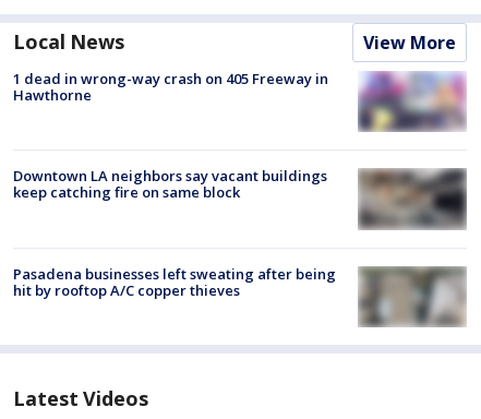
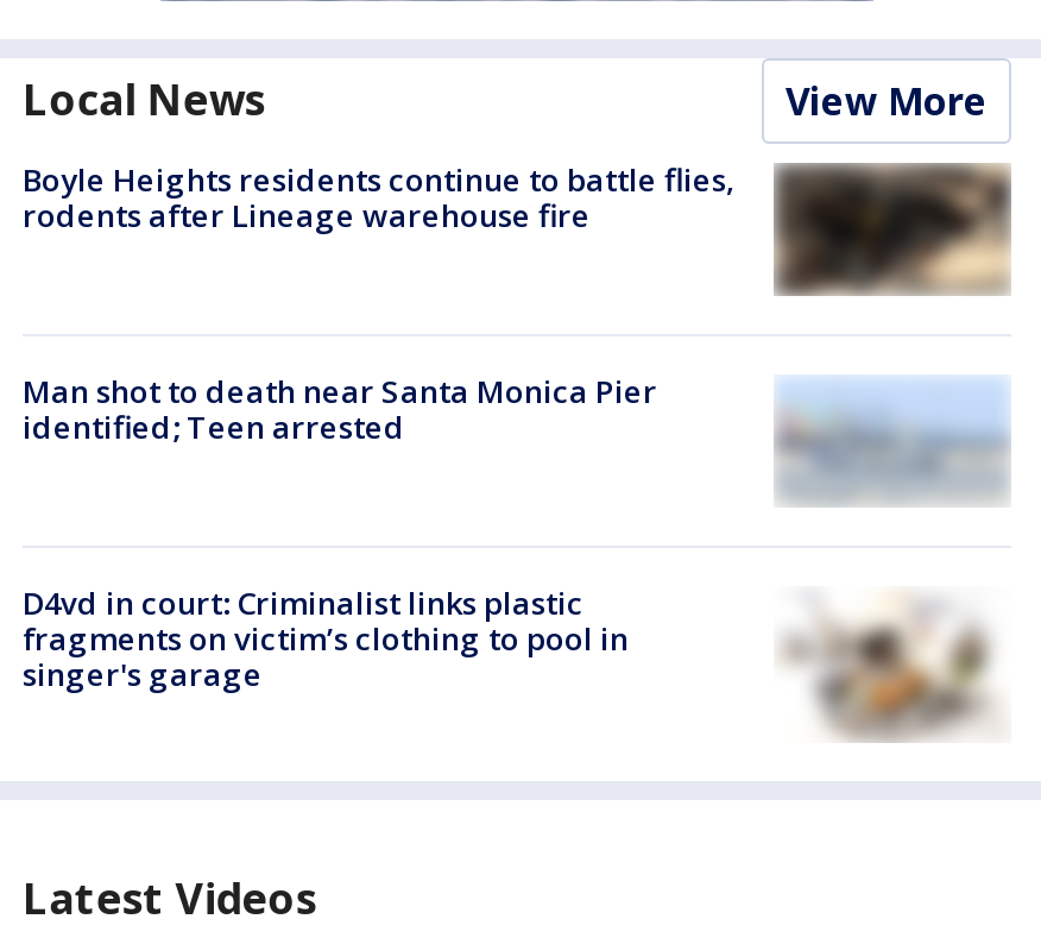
[13,69,467,132] [image] | 1 dead in wrong-way crash on 405 Freeway in | Hawthorne -> [23,157,1011,292] [image] | Boyle Heights residents continue to battle flies, | rodents after Lineage warehouse fire
[13,166,327,202] Downtown LA neighbors say vacant buildings | keep catching fire on same block -> [23,369,657,447] Man shot to death near Santa Monica Pier | identified; Teen arrested
[358,167,468,230] [image] -> [776,376,1009,506] [image]
[13,264,336,300] Pasadena businesses left sweating after being | hit by rooftop A/C copper thieves -> [23,581,629,695] D4vd in court: Criminalist links plastic | fragments on victim’s clothing to pool in | singer's garage
[357,265,467,328] [image] -> [776,592,1009,742] [image]

